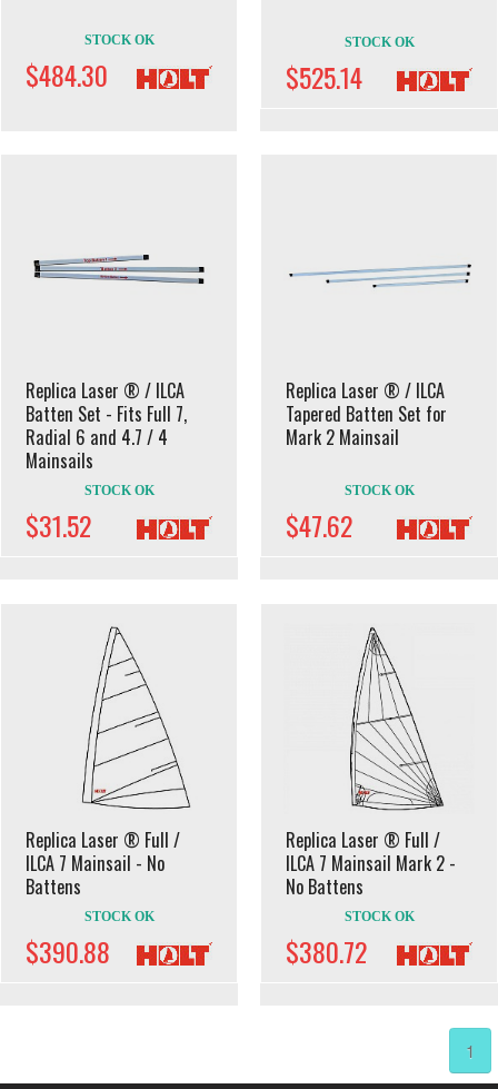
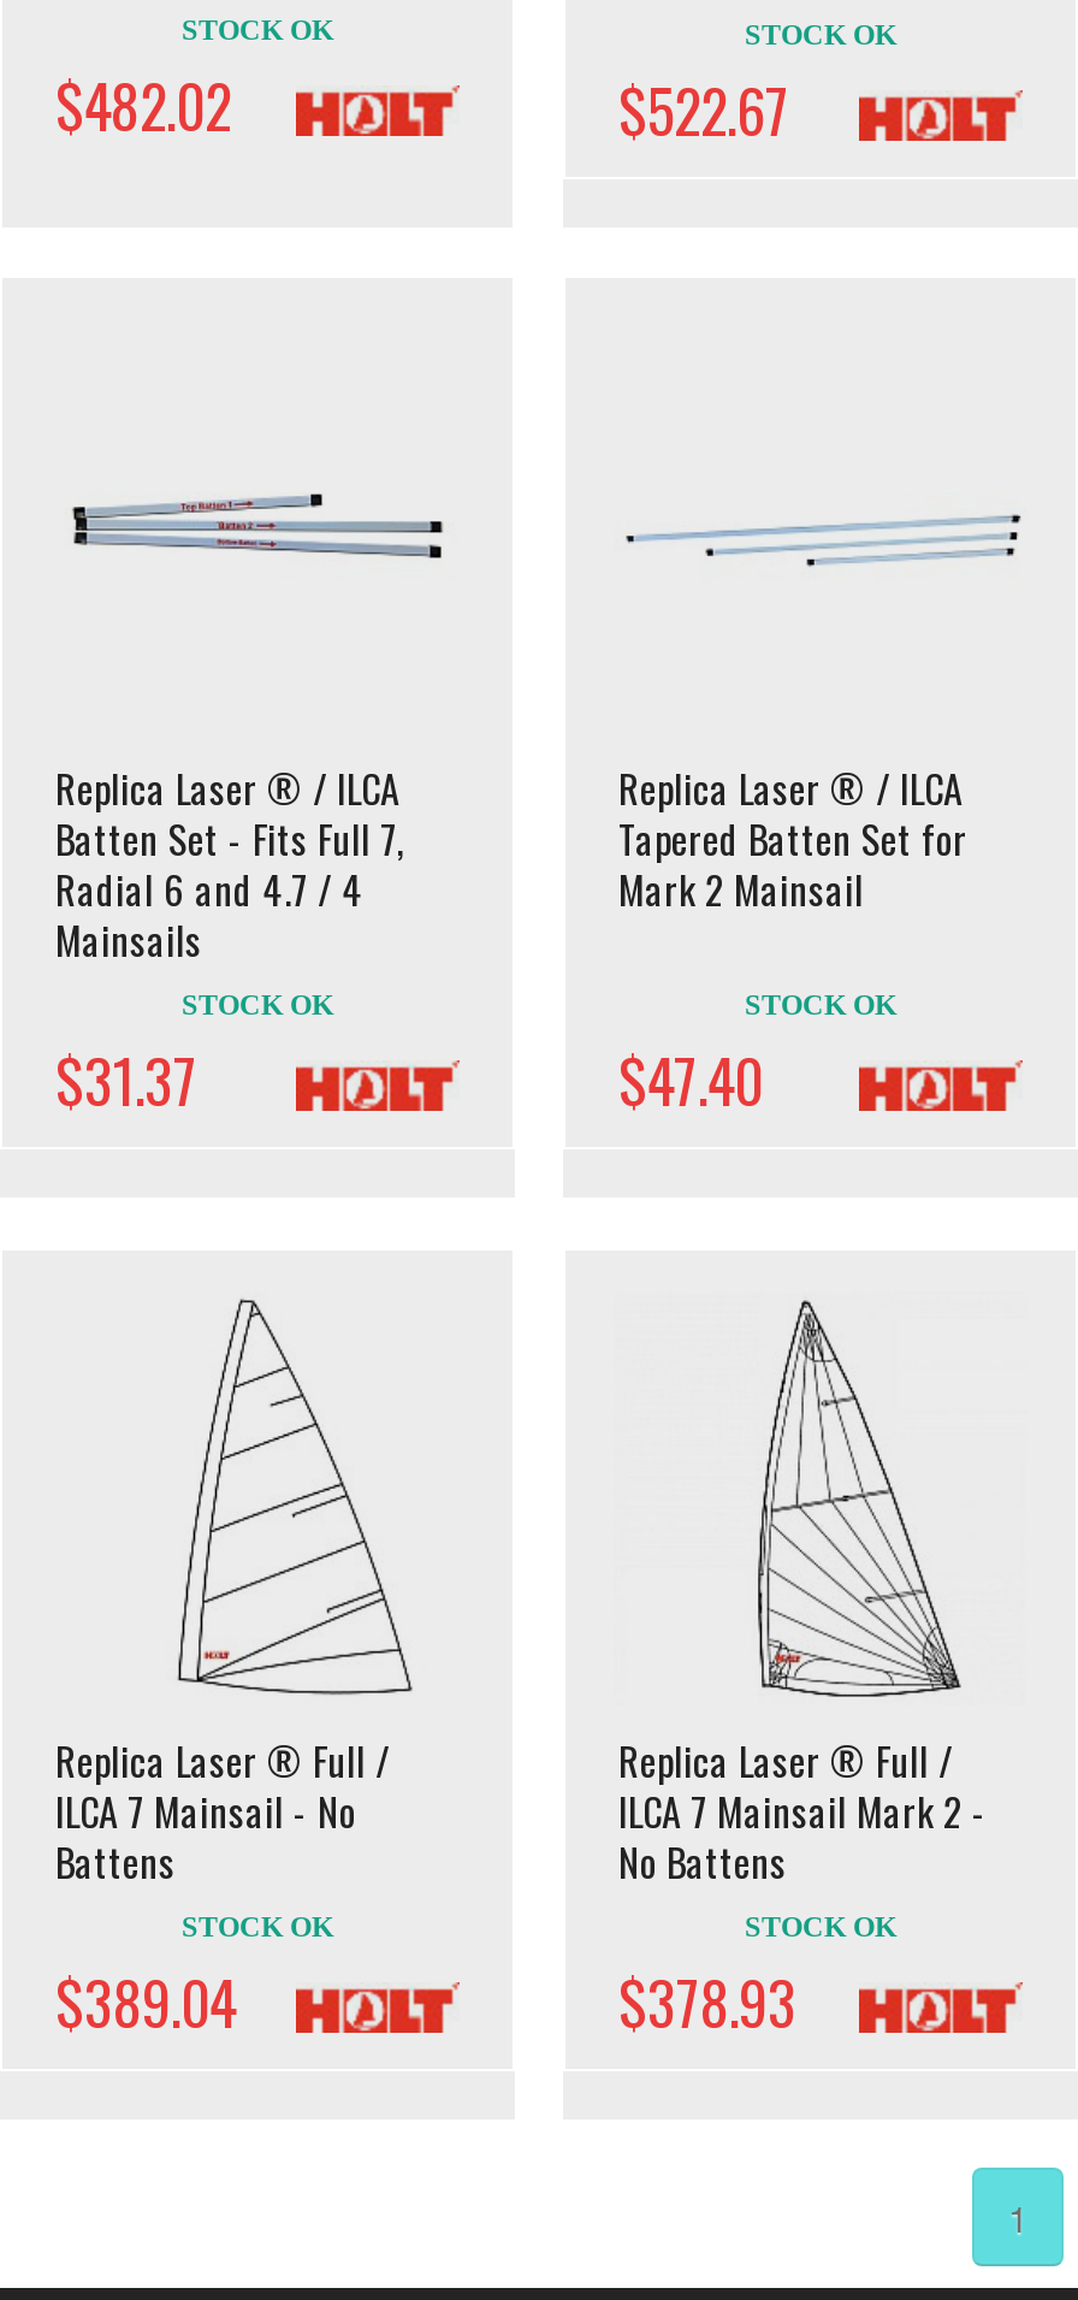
[26,54,108,94] $484.30 -> [55,62,231,149] $482.02
[286,57,362,97] $525.14 -> [618,67,789,154] $522.67
[26,505,91,545] $31.52 -> [55,1037,197,1124] $31.37
[286,505,352,545] $47.62 -> [618,1037,763,1124] $47.40
[26,931,110,971] $390.88 -> [55,1959,236,2046] $389.04
[286,931,367,971] $380.72 -> [618,1959,796,2046] $378.93

